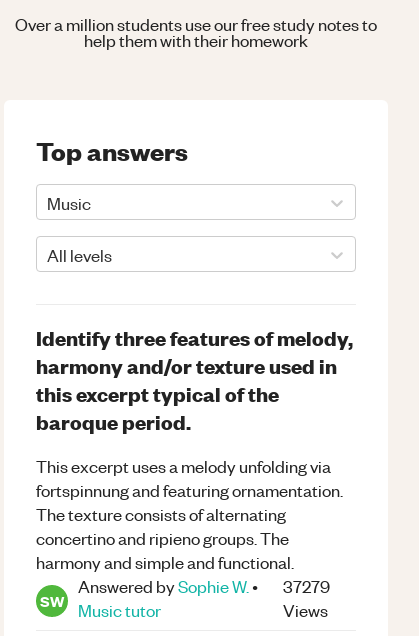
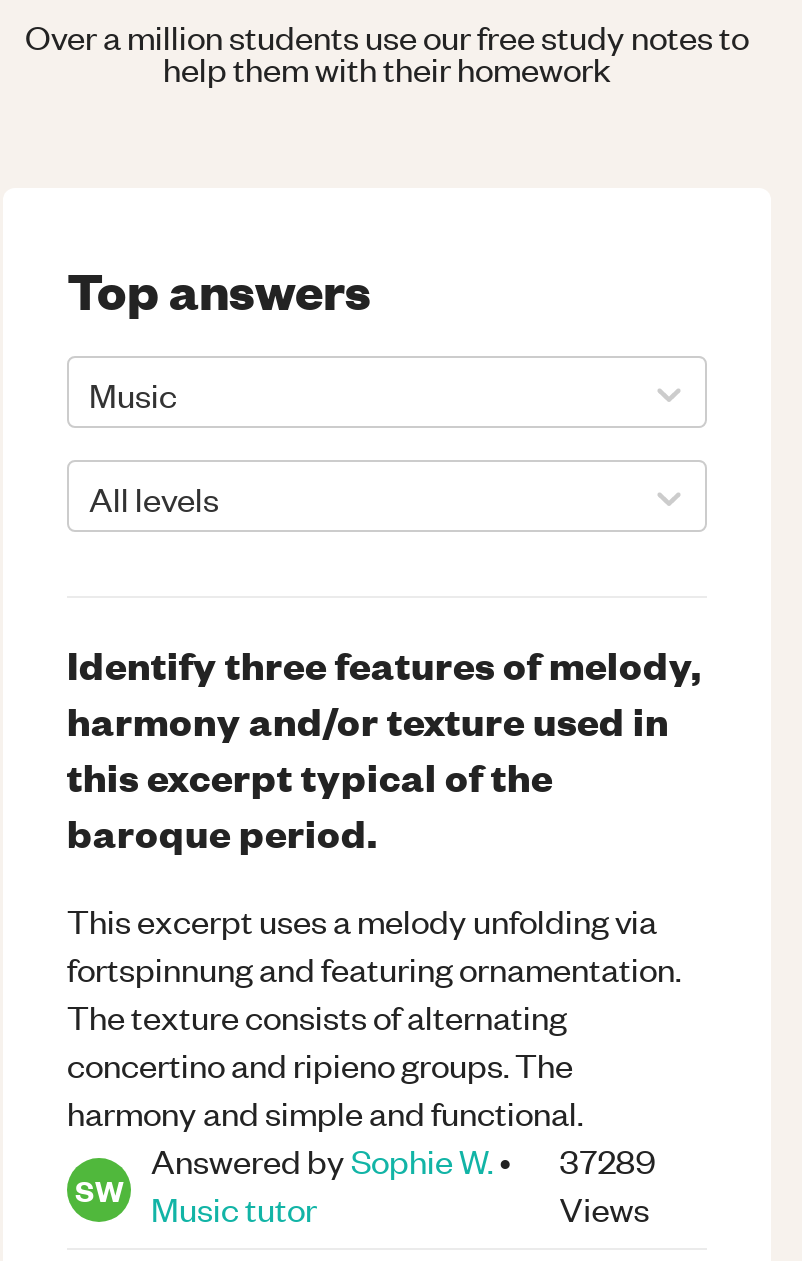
[78,575,330,597] Answered by Sophie W. • 37279 -> [151,1139,656,1183] Answered by Sophie W. • 37289

